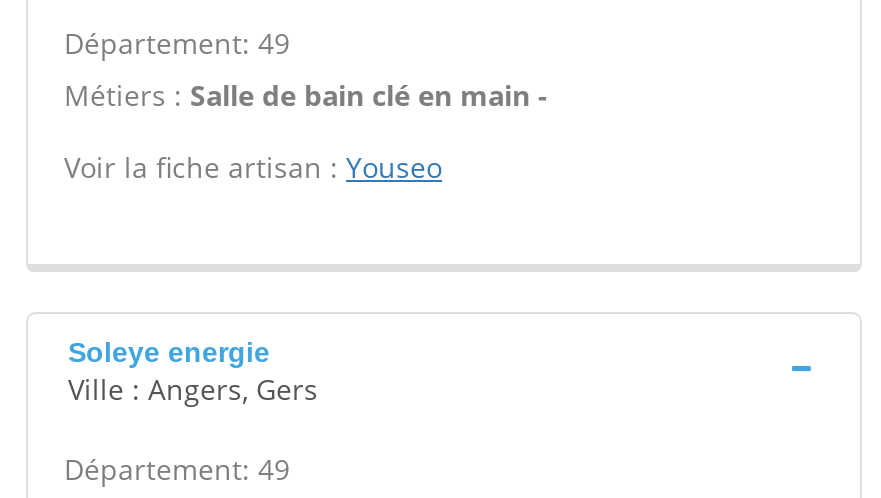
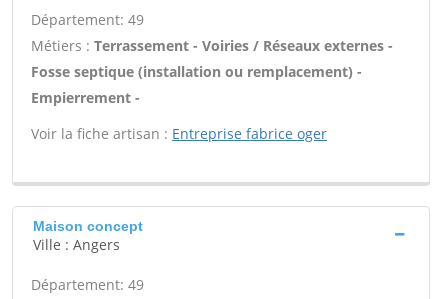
[64,76,548,114] Métiers : Salle de bain clé en main - -> [31,36,393,107] Métiers : Terrassement - Voiries / Réseaux externes - | Fosse septique (installation ou remplacement) - | Empierrement -
[64,148,442,186] Voir la fiche artisan : Youseo -> [31,124,327,143] Voir la fiche artisan : Entreprise fabrice oger
[68,336,318,408] Soleye energie | Ville : Angers, Gers -> [33,218,143,254] Maison concept | Ville : Angers

